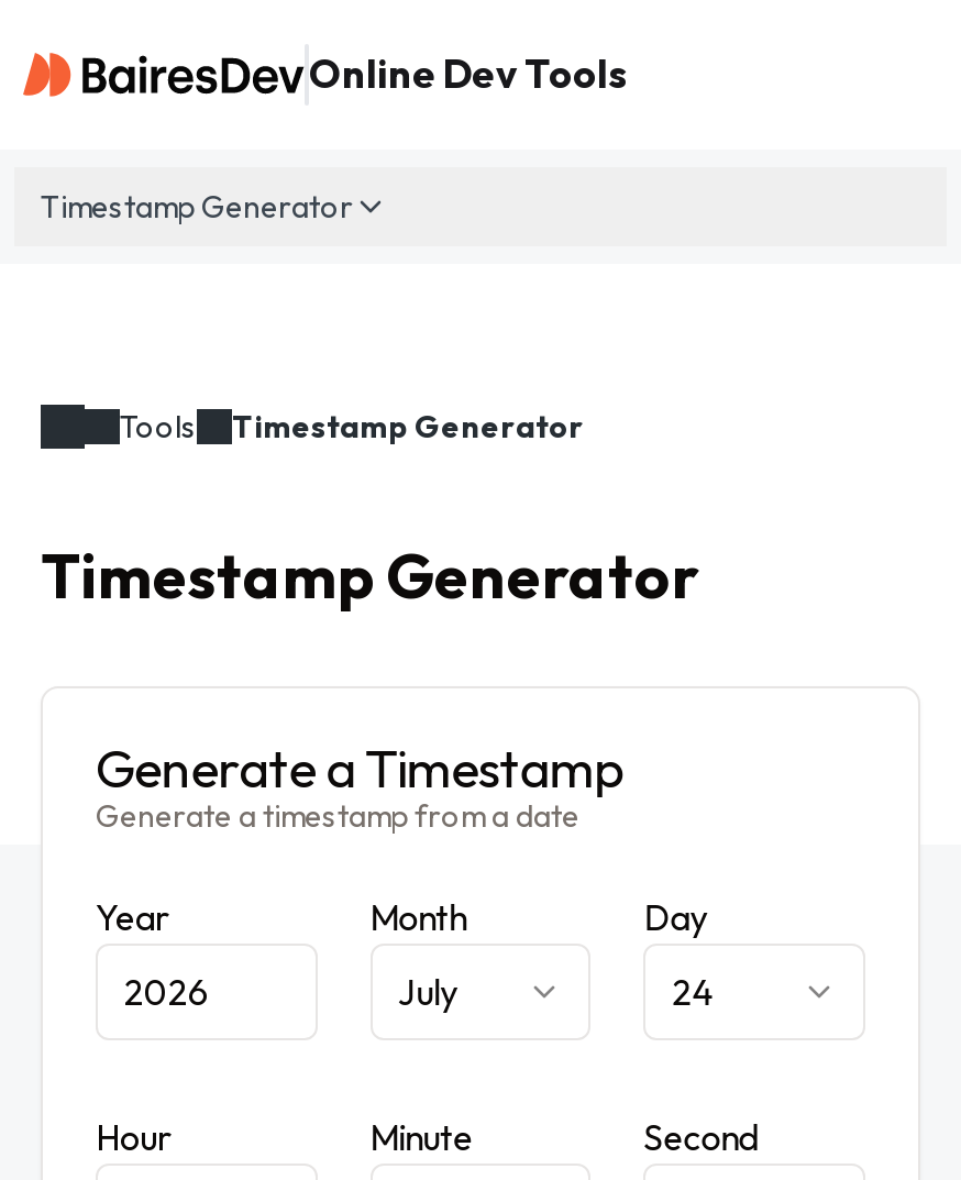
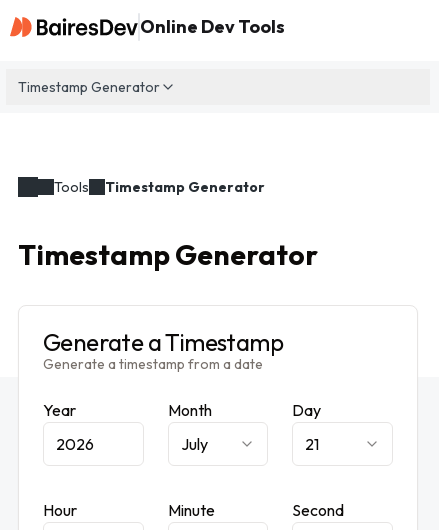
[672,970,712,1014] 24 -> [305,434,319,454] 21

